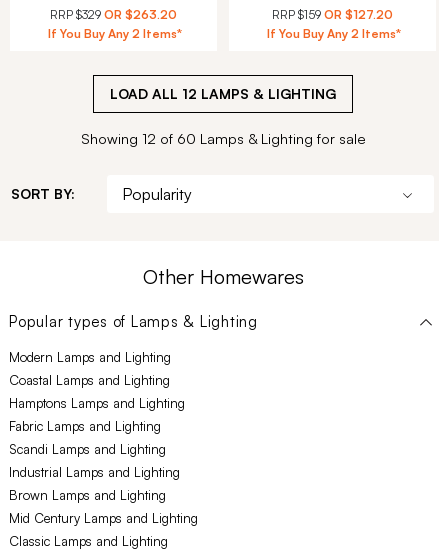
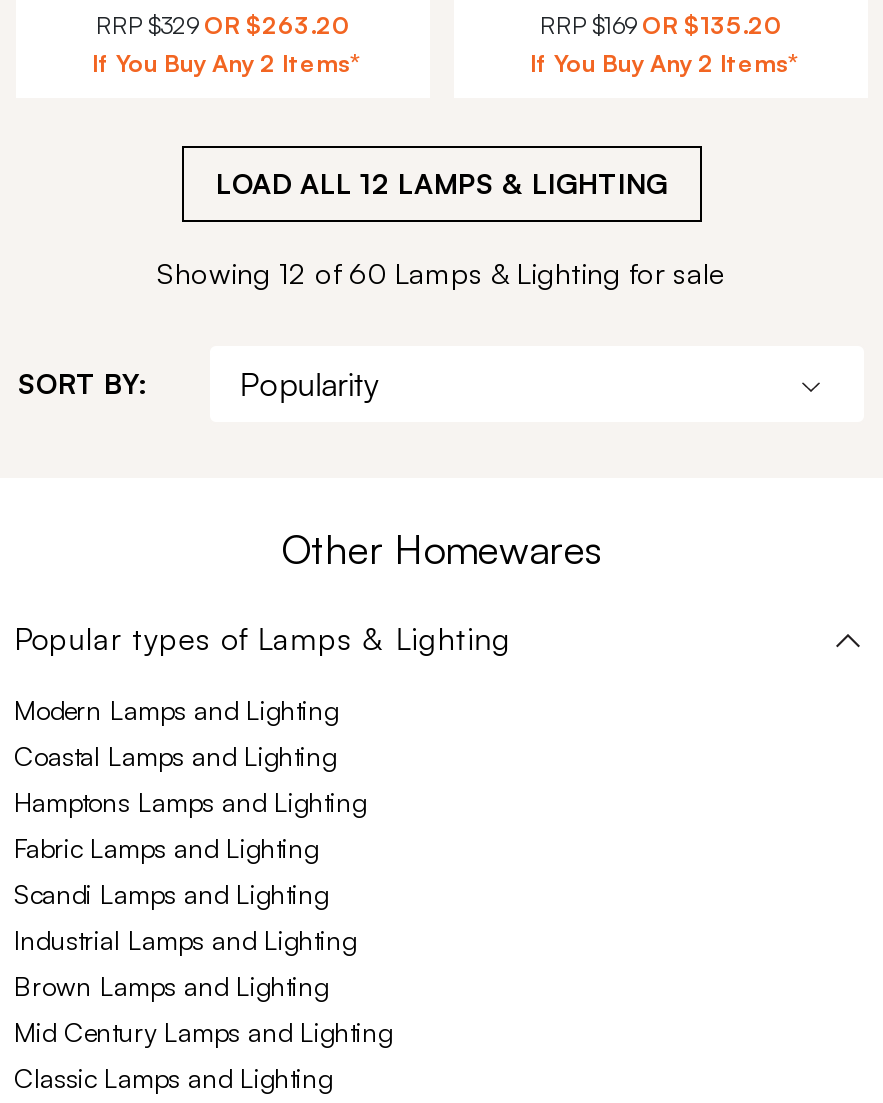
[272,7,393,22] RRP $159 OR $127.20 -> [540,10,782,40] RRP $169 OR $135.20

